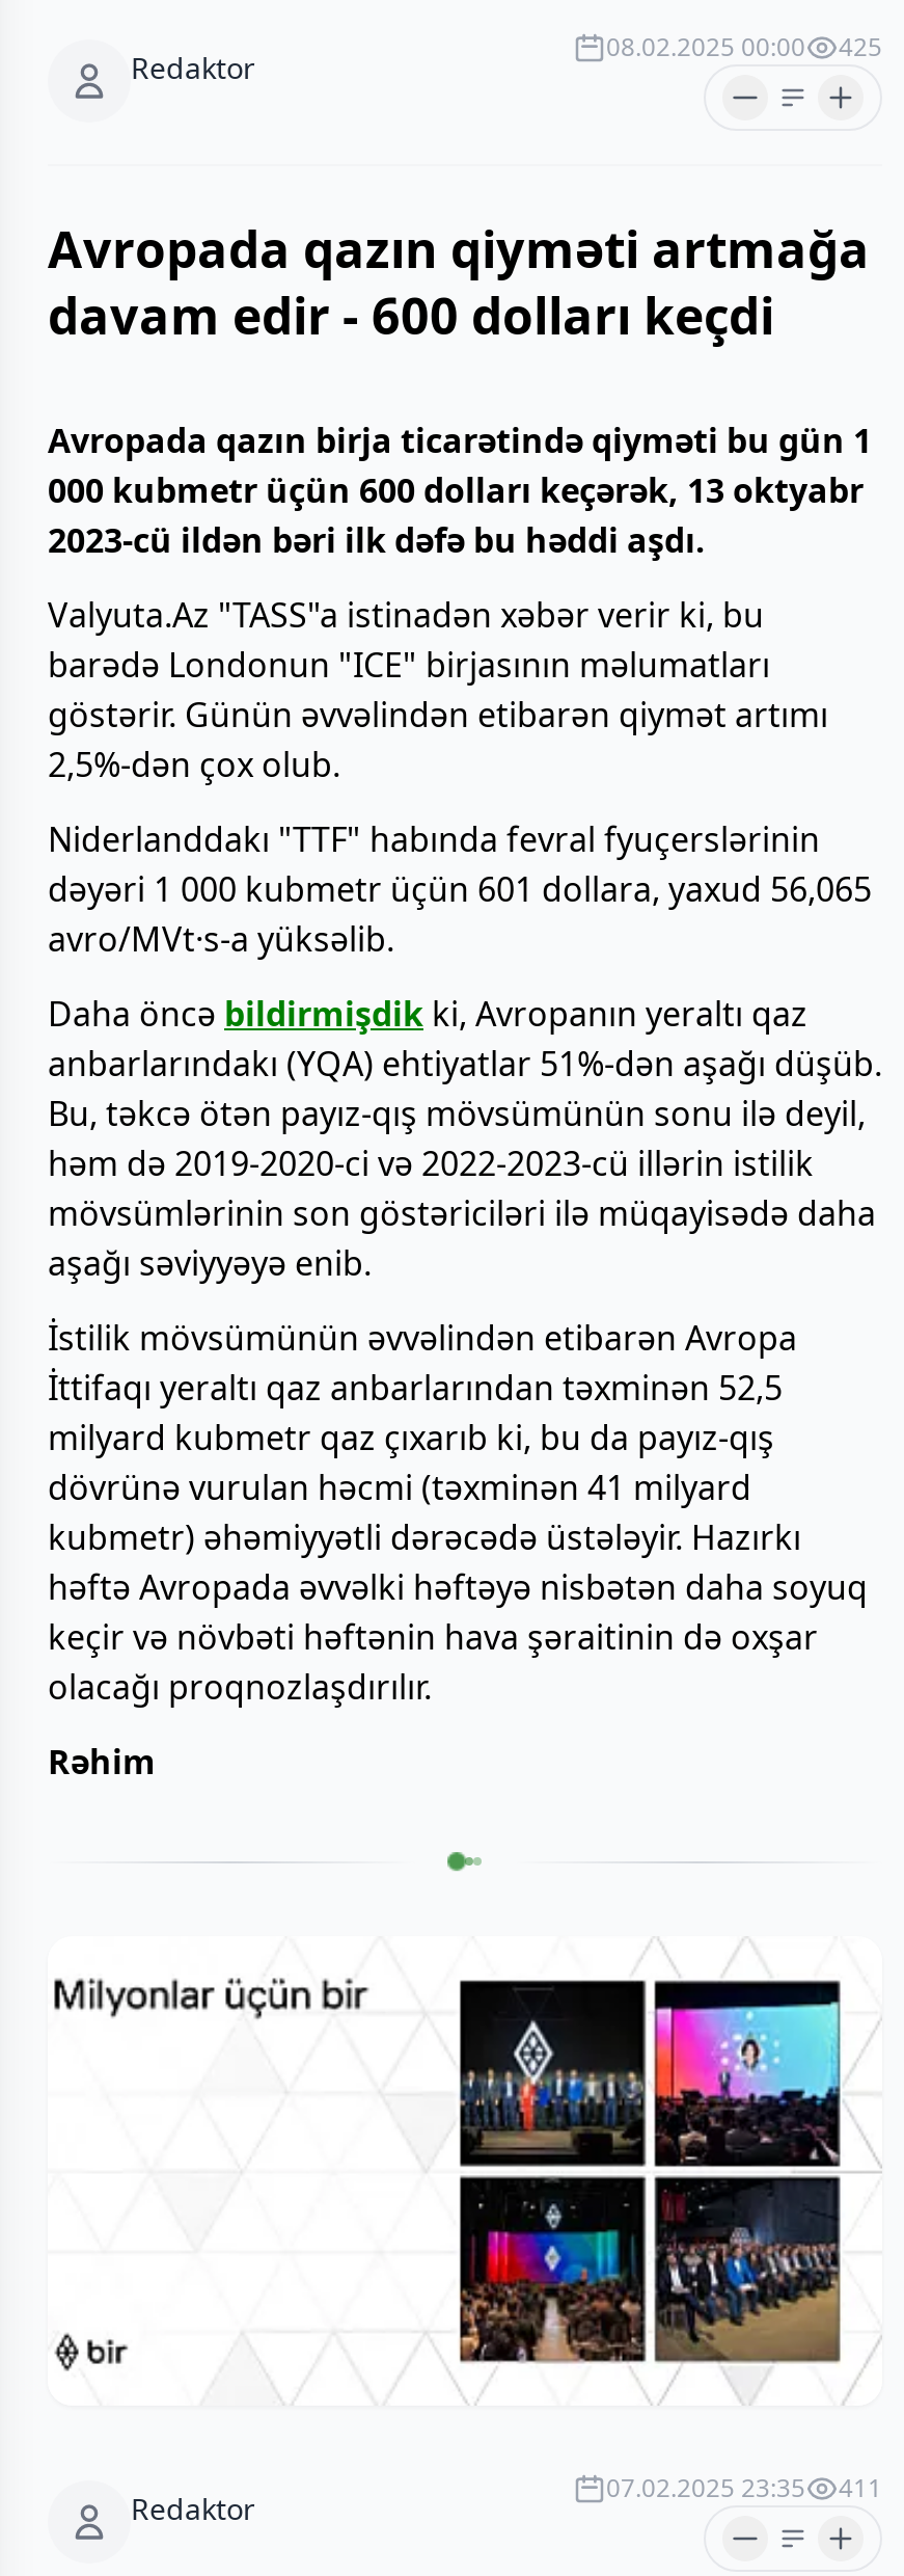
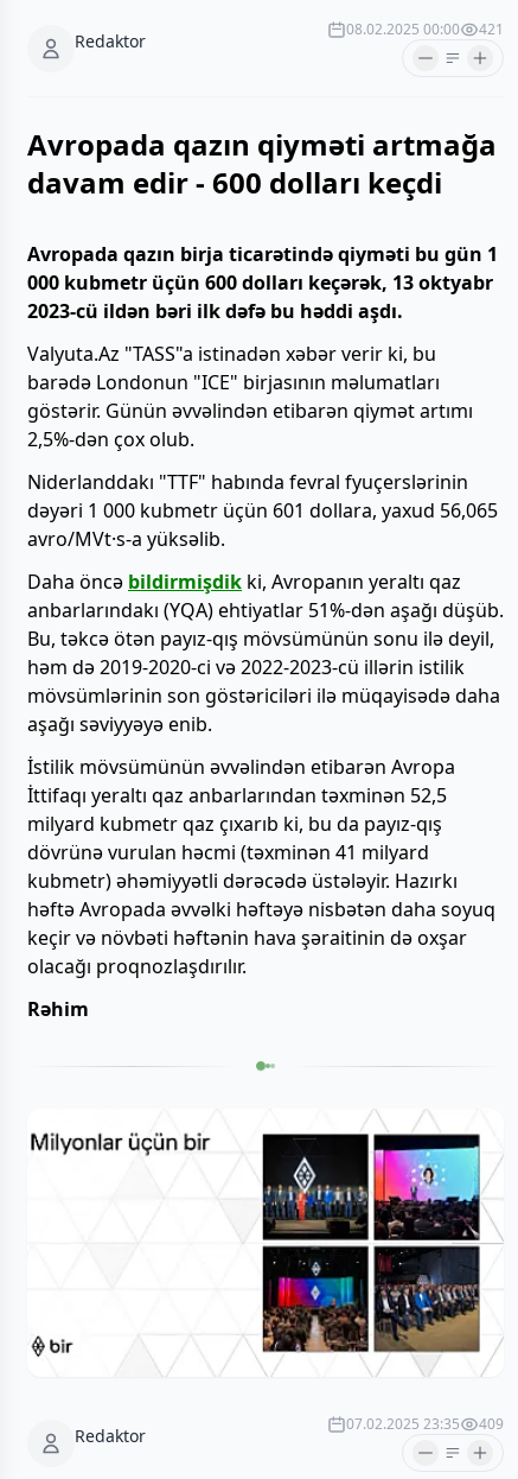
[606,30,882,65] 08.02.2025 00:00 425 -> [346,19,504,40] 08.02.2025 00:00 421
[606,2470,882,2506] 07.02.2025 23:35 411 -> [346,1414,504,1434] 07.02.2025 23:35 409

